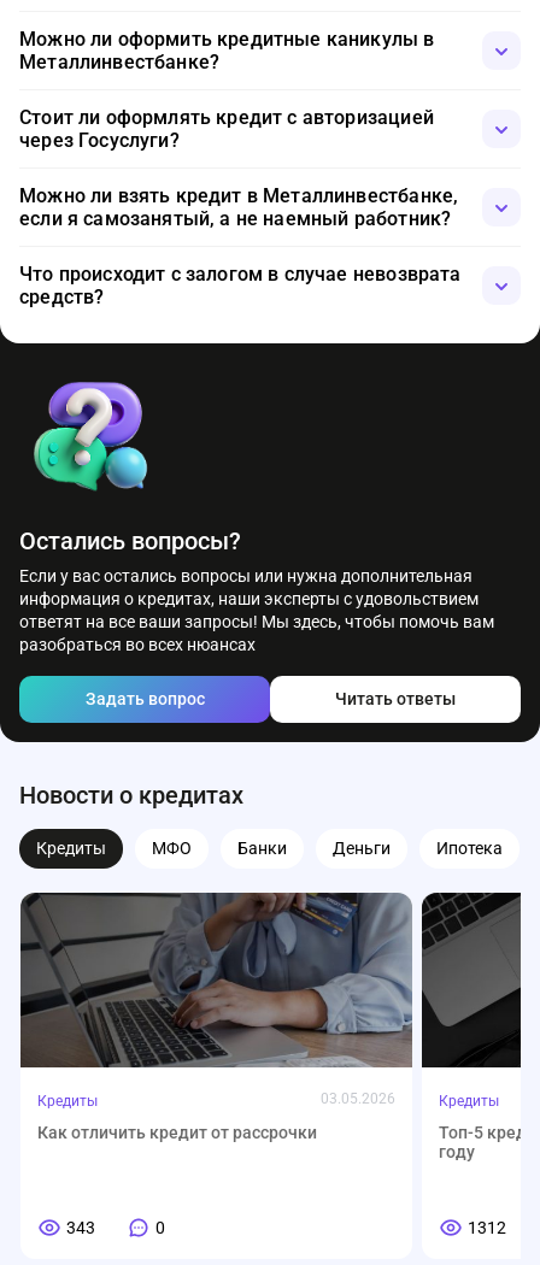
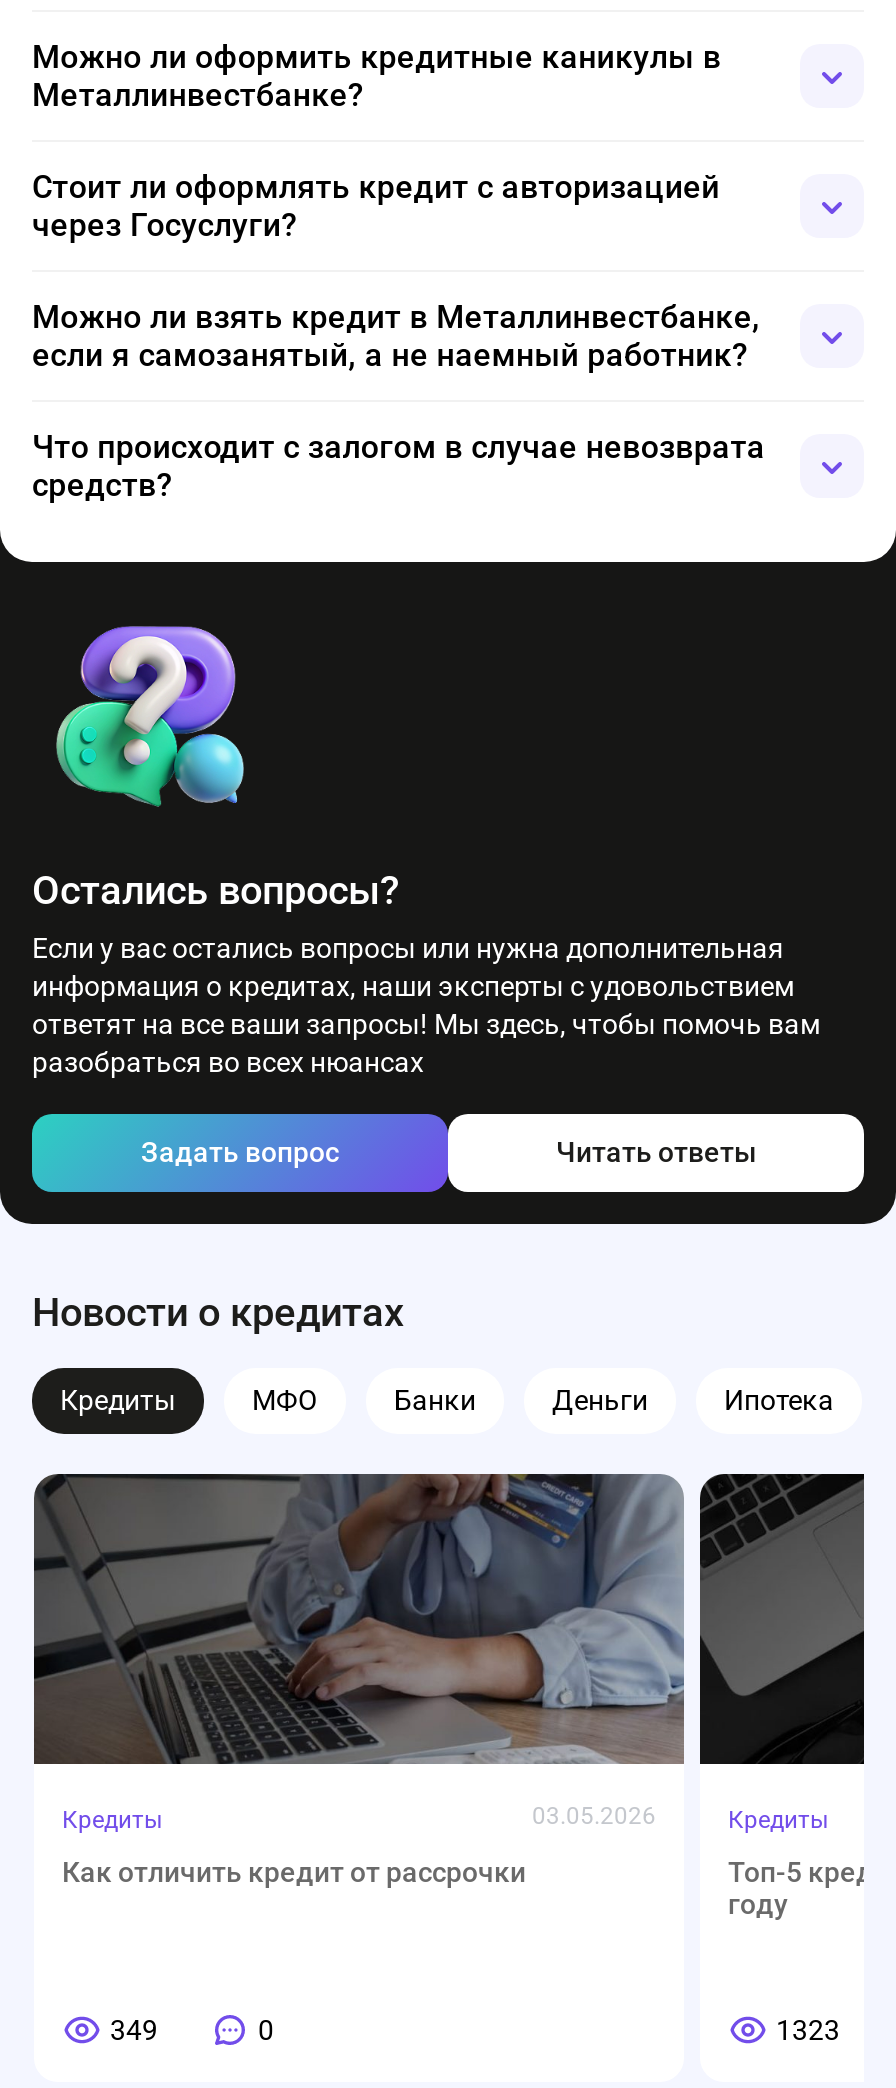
[66,1218,95,1237] 343 -> [110,2013,158,2045] 349
[468,1218,506,1237] 1312 -> [776,2013,840,2045] 1323

